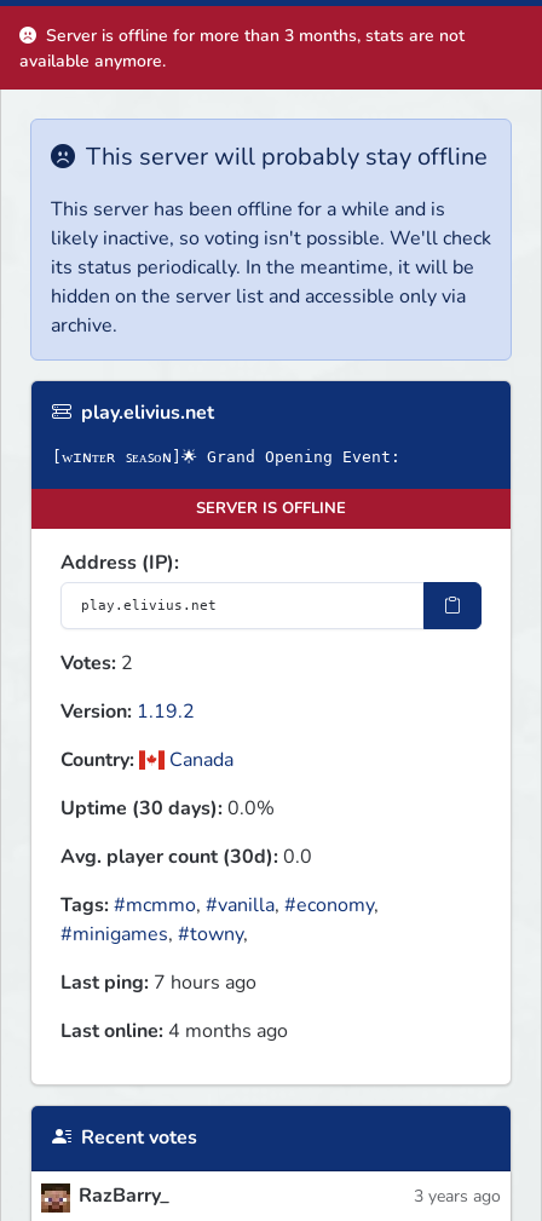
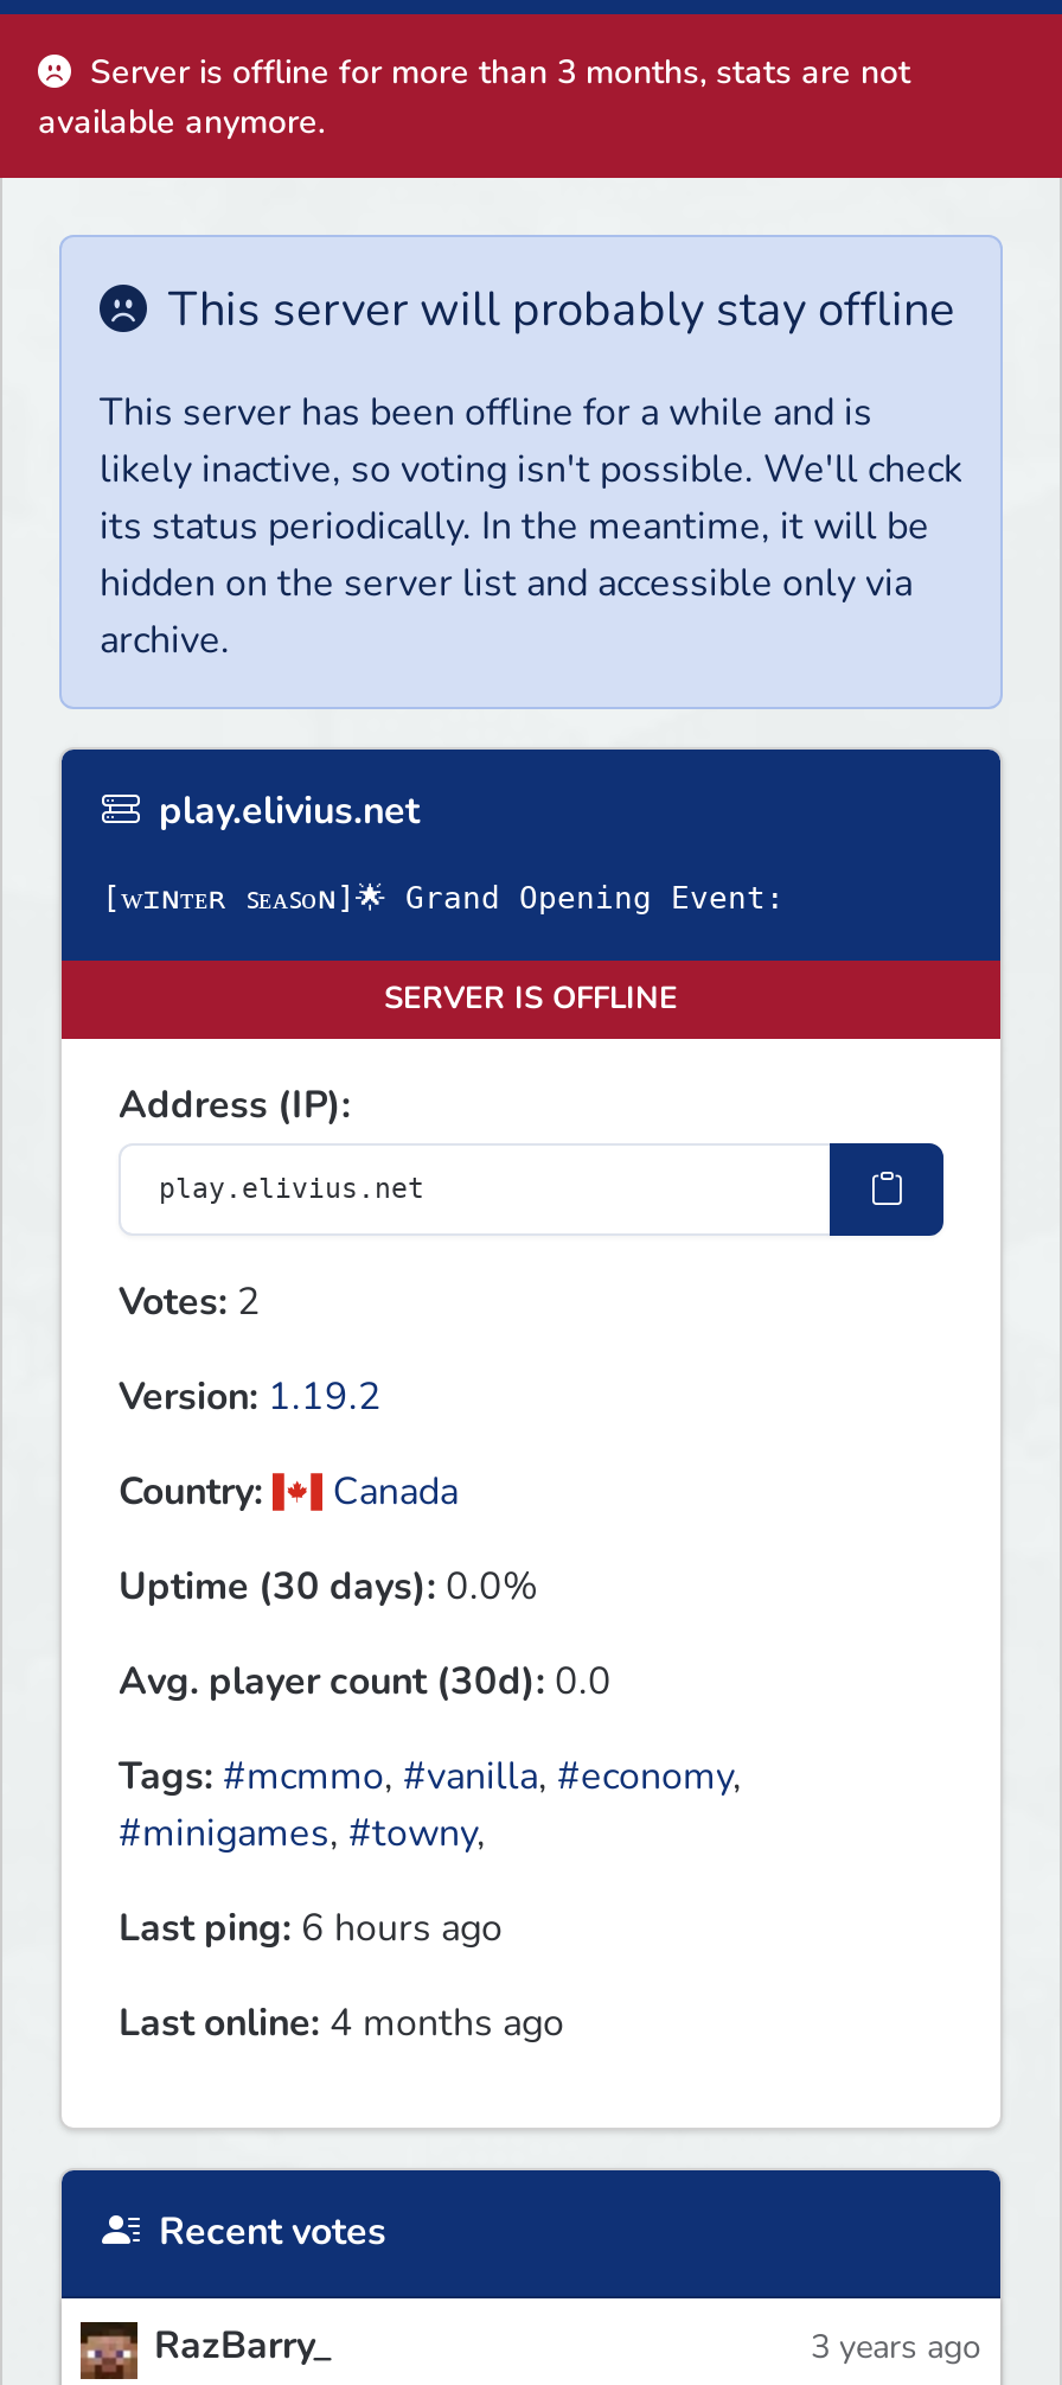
[60,970,256,996] Last ping: 7 hours ago -> [119,1903,503,1955] Last ping: 6 hours ago

